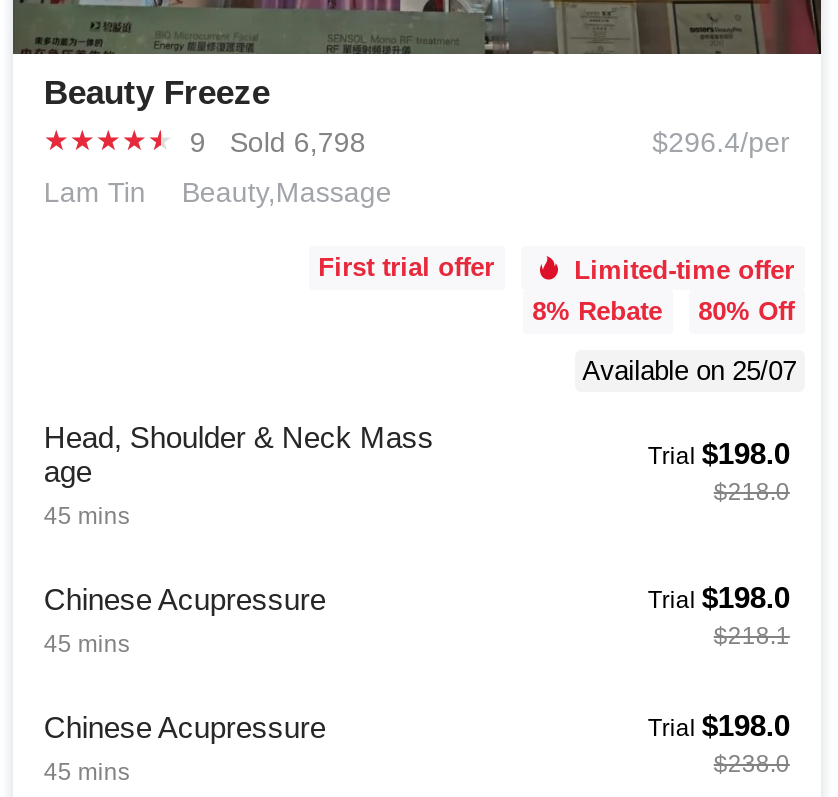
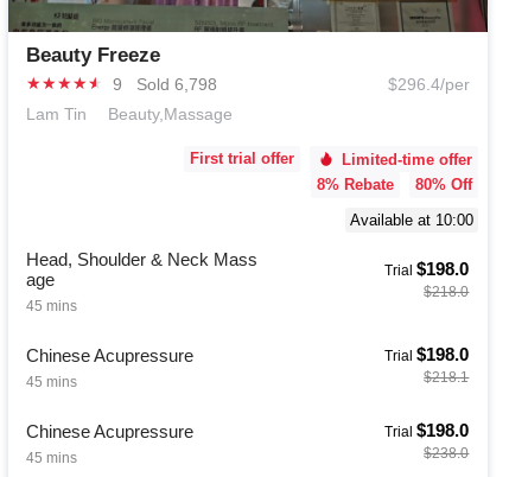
[582,356,796,386] Available on 25/07 -> [350,211,473,229] Available at 10:00

